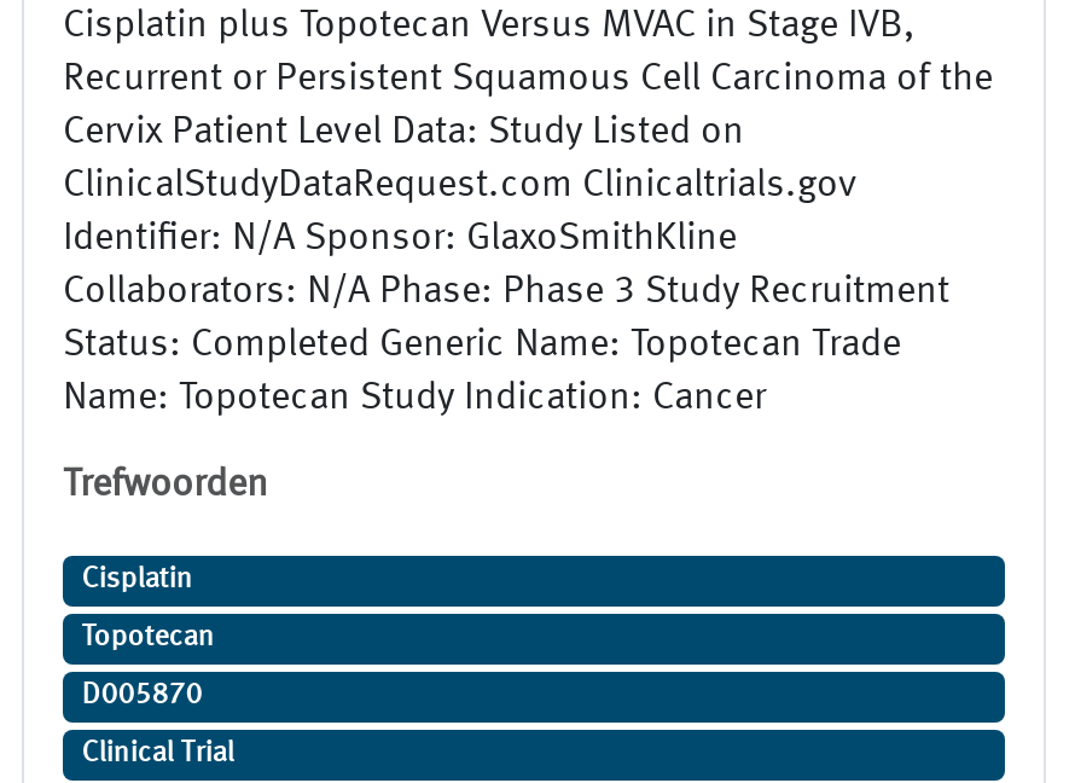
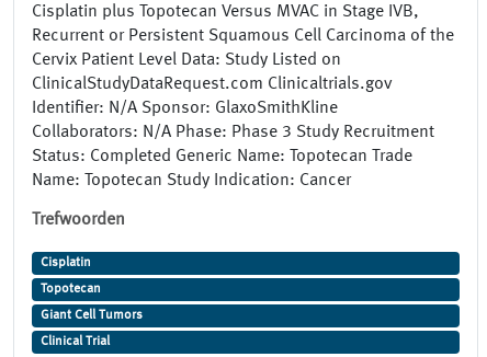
[82,682,202,711] D005870 -> [40,309,142,322] Giant Cell Tumors

